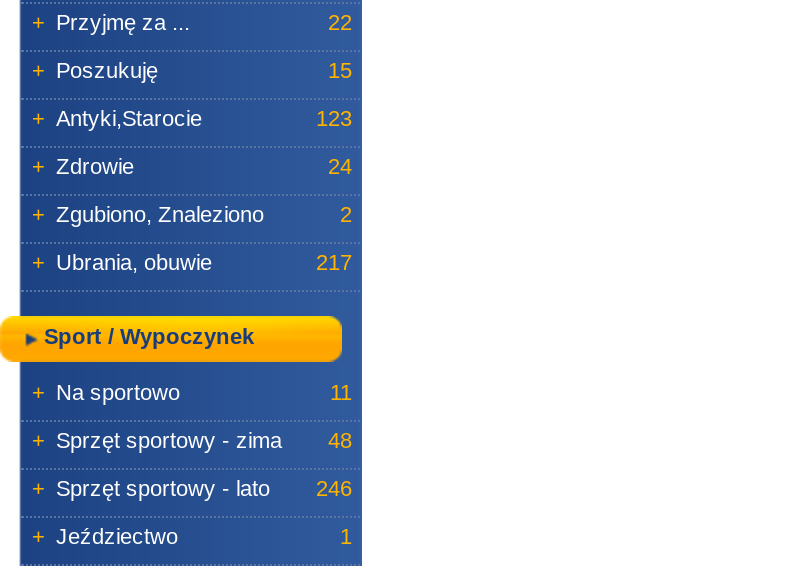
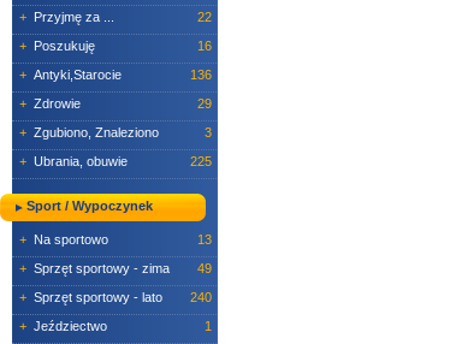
[328,58,352,82] 15 -> [197,38,212,53] 16
[316,106,352,130] 123 -> [190,67,212,82] 136
[328,154,352,178] 24 -> [197,96,212,111] 29
[340,202,352,226] 2 -> [205,125,212,140] 3
[316,250,352,274] 217 -> [190,154,212,168] 225
[330,380,352,404] 11 -> [197,232,212,247] 13
[32,428,352,452] + Sprzęt sportowy - zima 48 -> [19,261,212,275] + Sprzęt sportowy - zima 49
[32,476,352,500] + Sprzęt sportowy - lato 246 -> [19,290,212,304] + Sprzęt sportowy - lato 240

